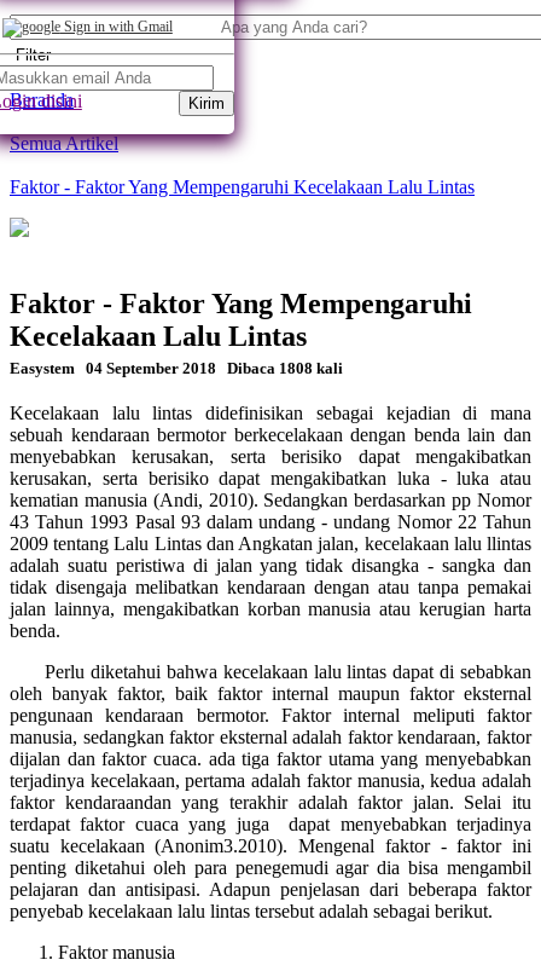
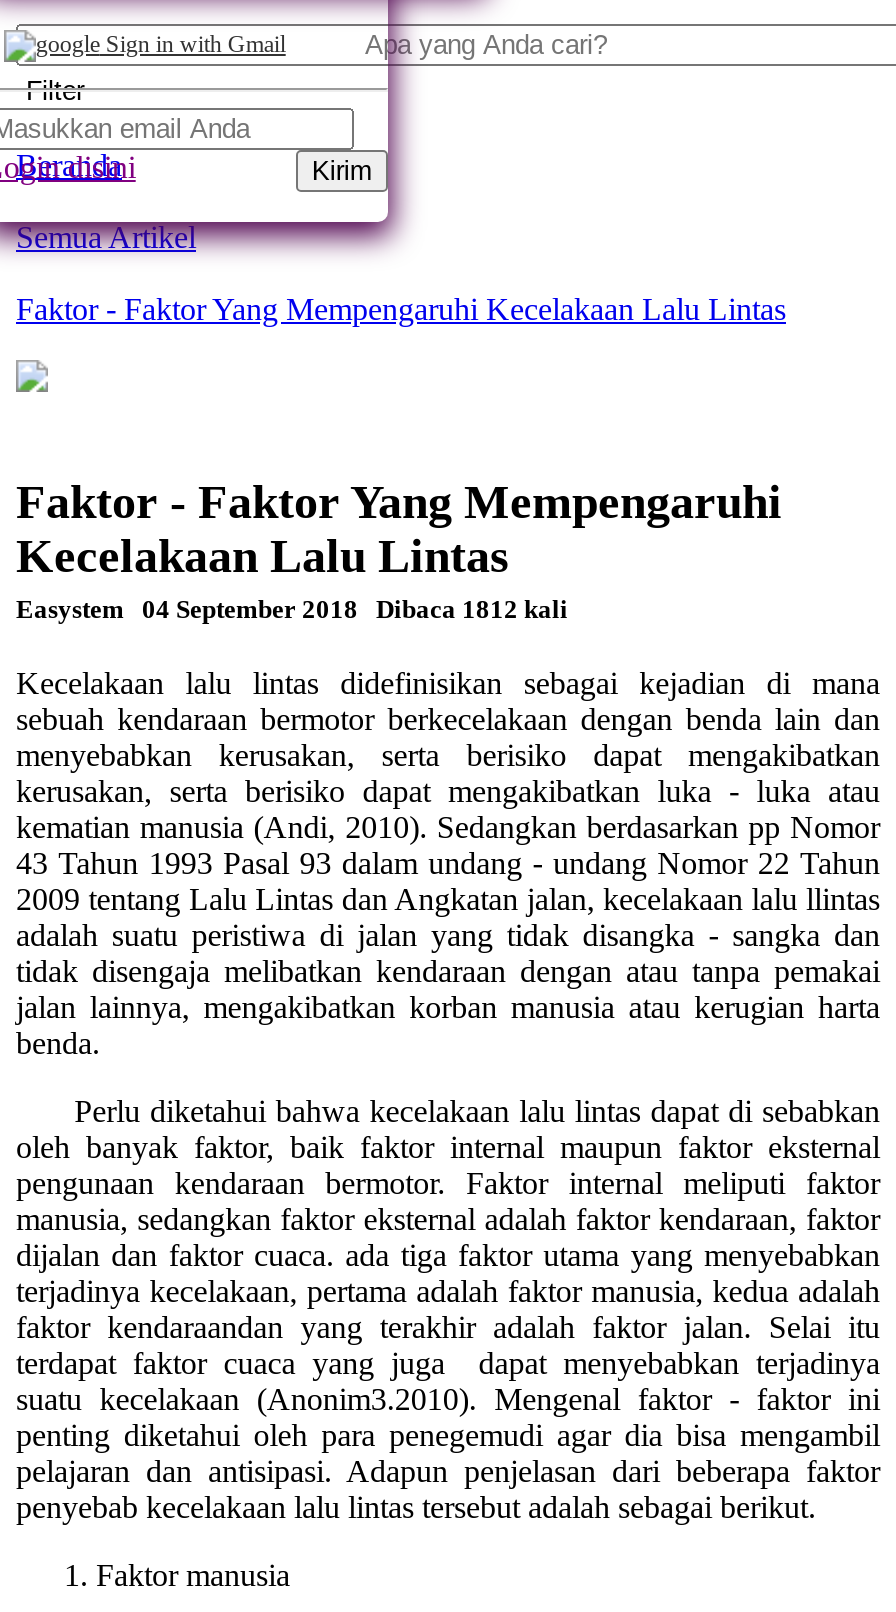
[10,359,350,377] Easystem 04 September 2018 Dibaca 1808 kali -> [16,594,580,624] Easystem 04 September 2018 Dibaca 1812 kali

